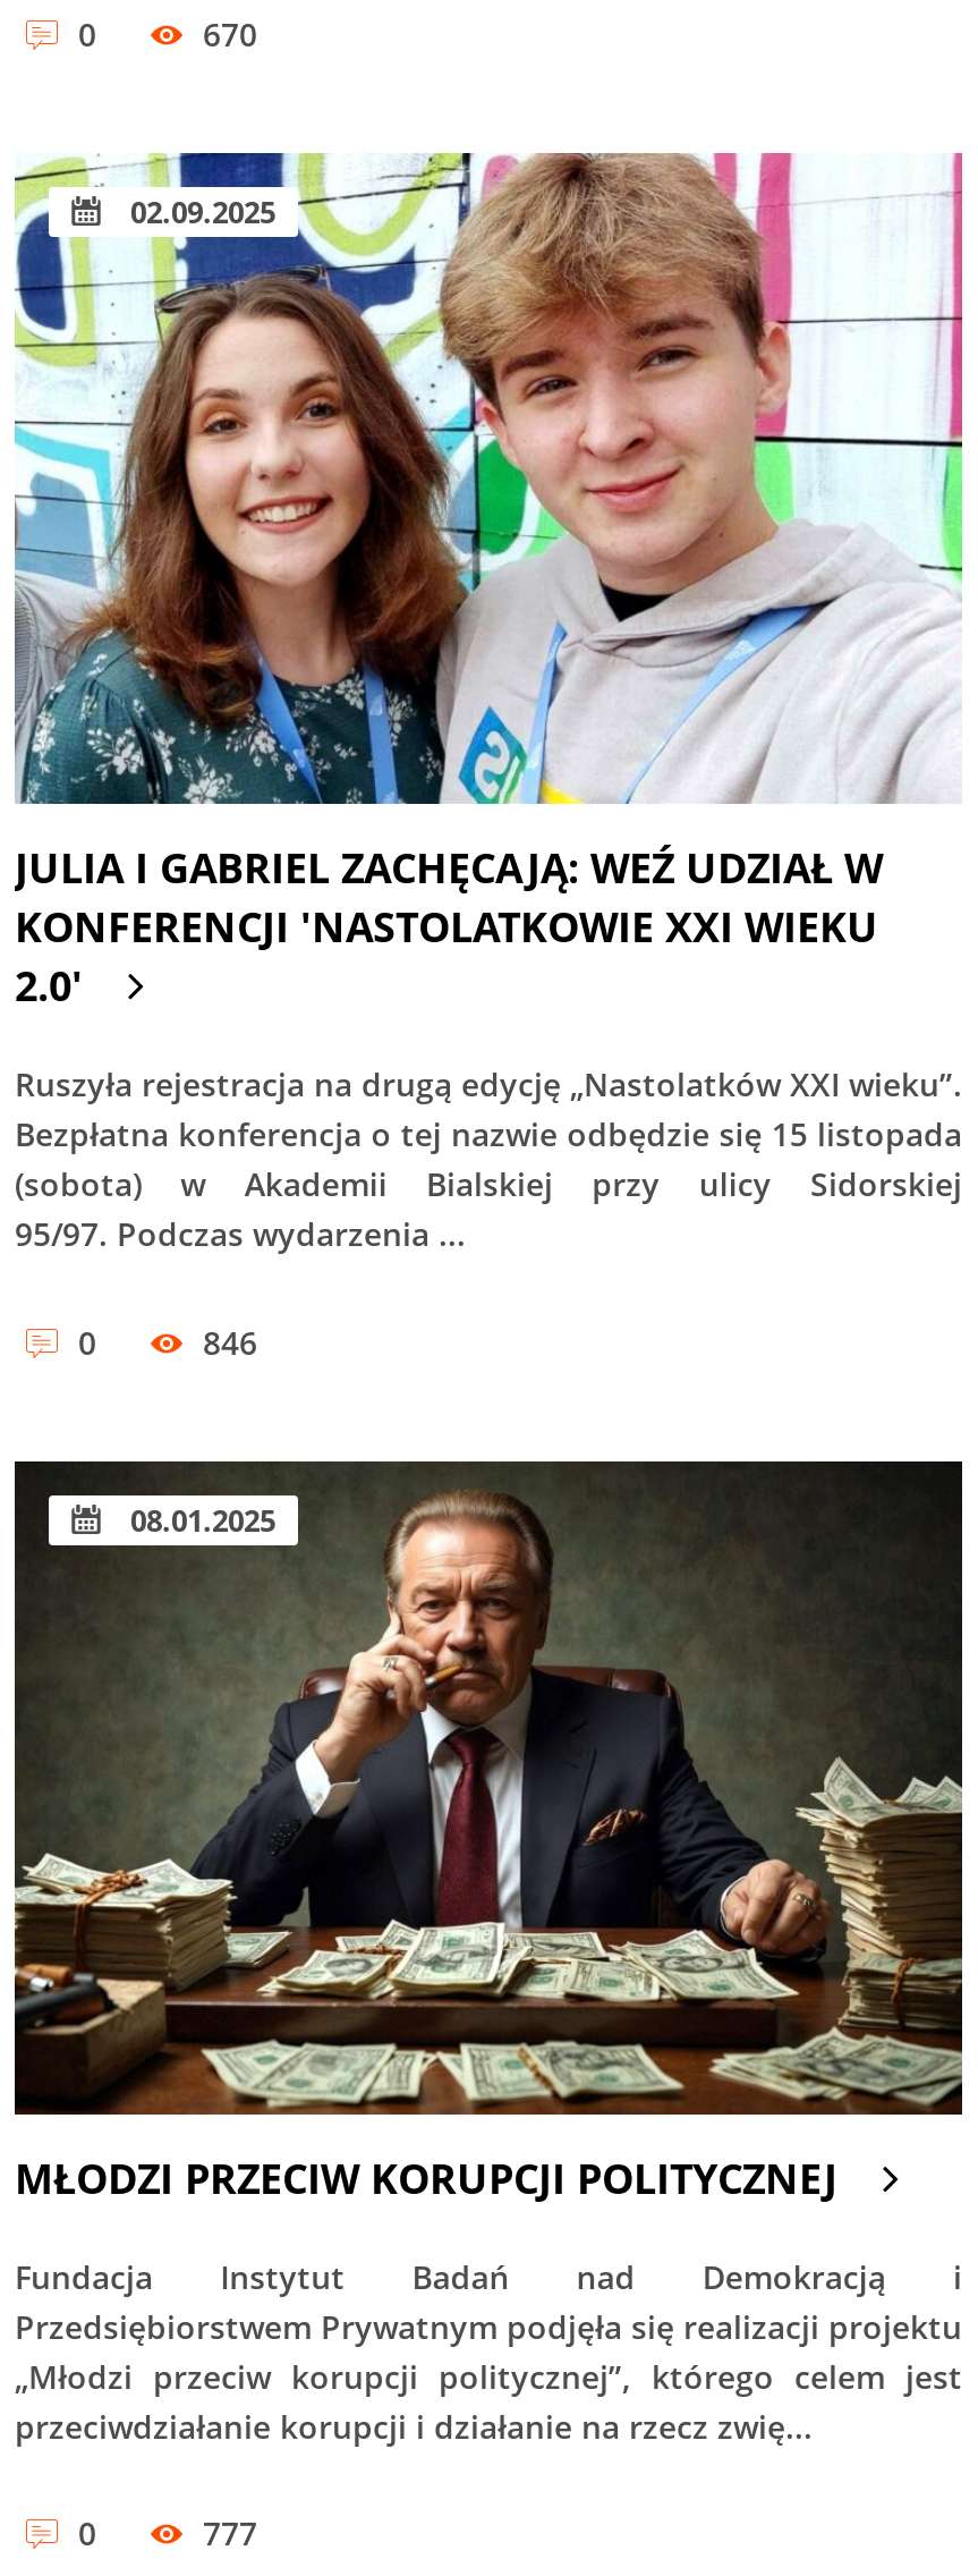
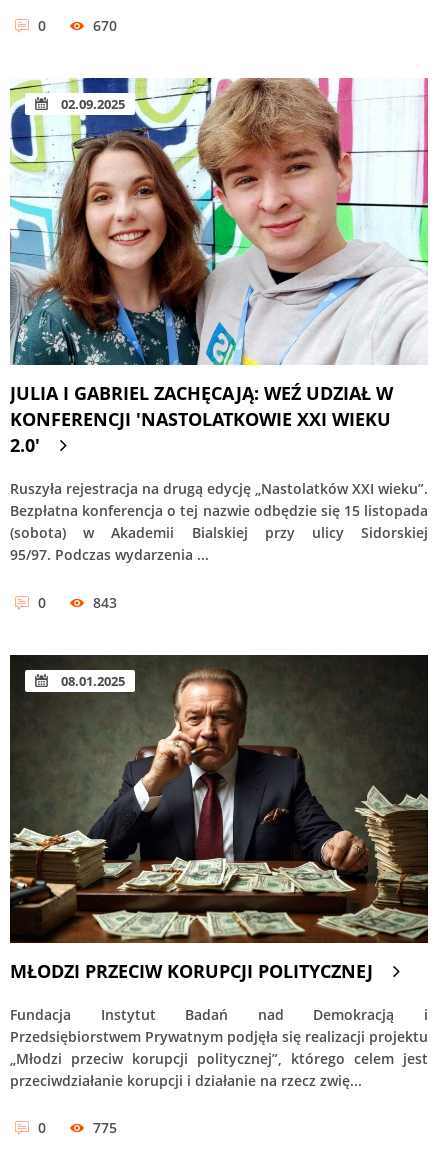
[194,1321,257,1364] 846 -> [89,593,117,612] 843
[194,2512,257,2555] 777 -> [89,1118,117,1137] 775

